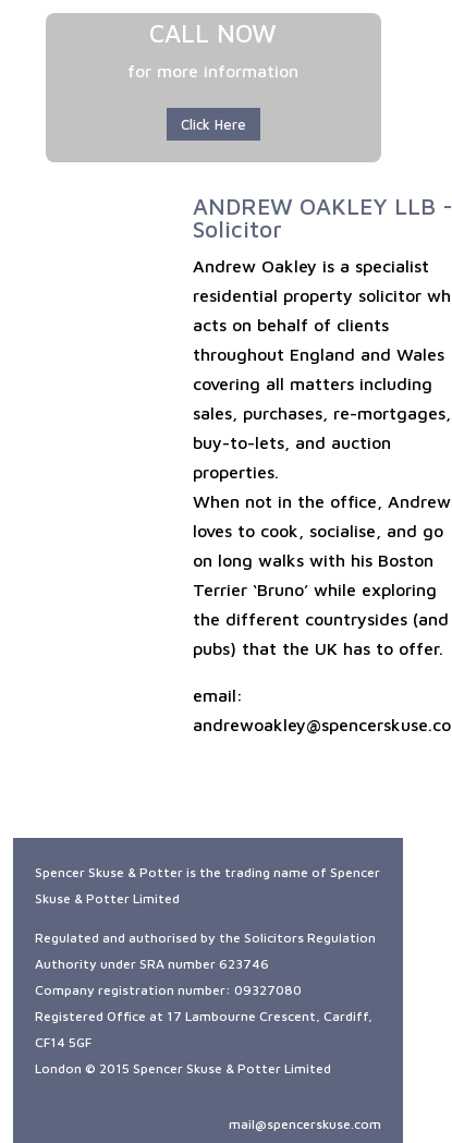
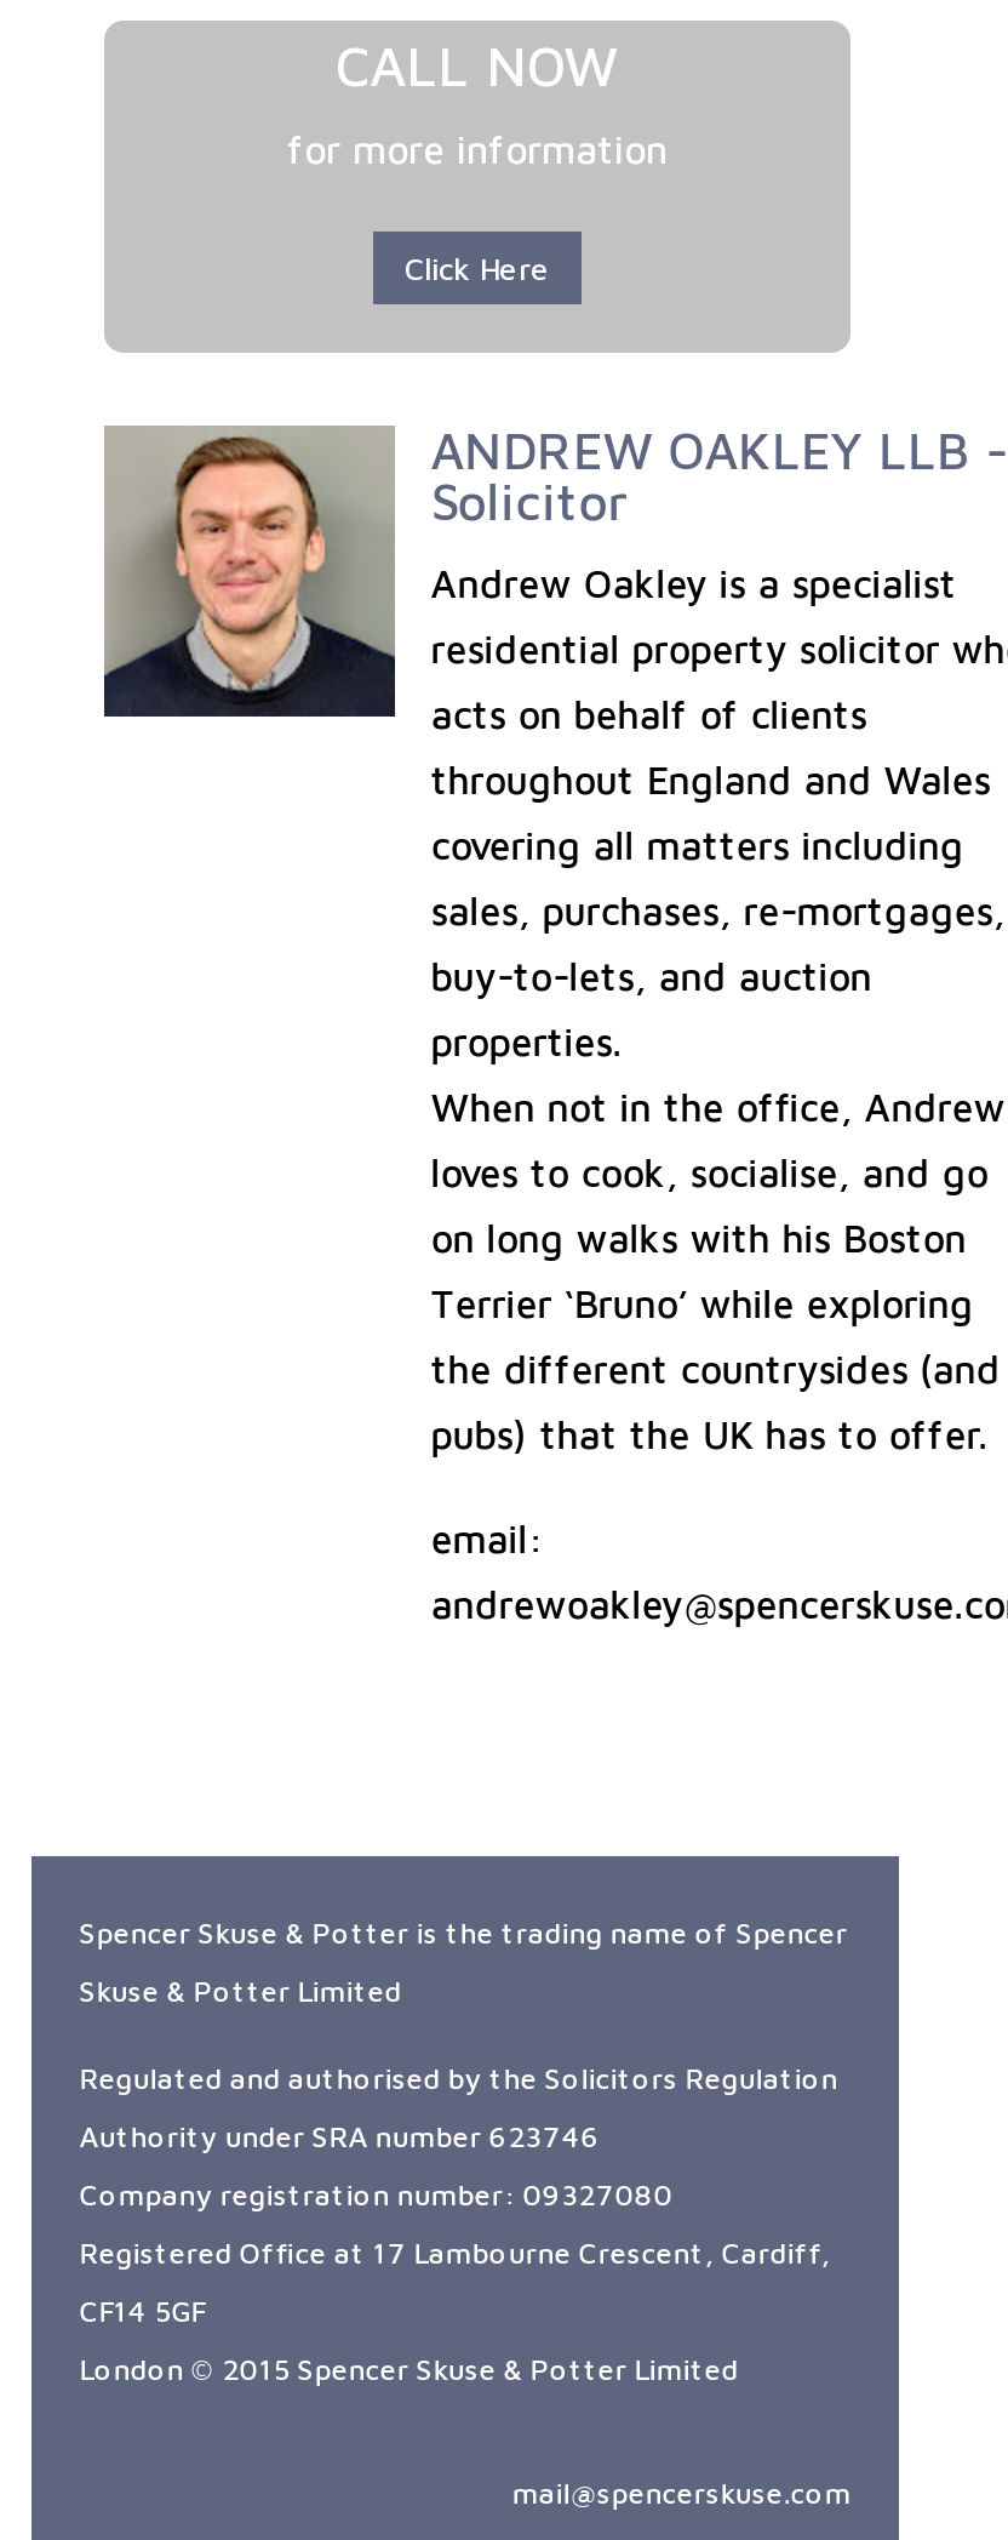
none -> [102,423,397,719] [image]

